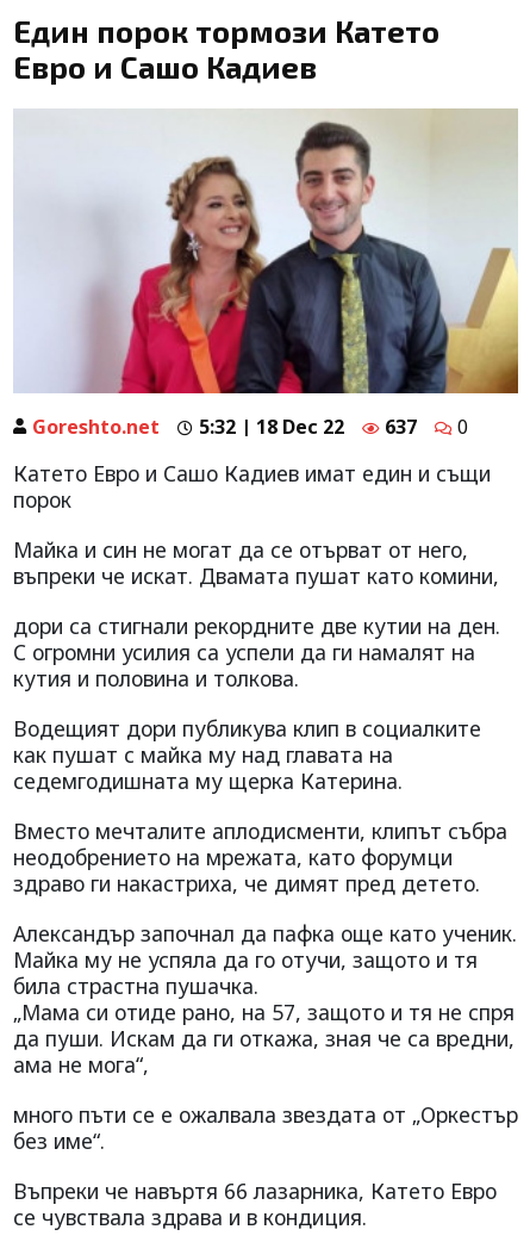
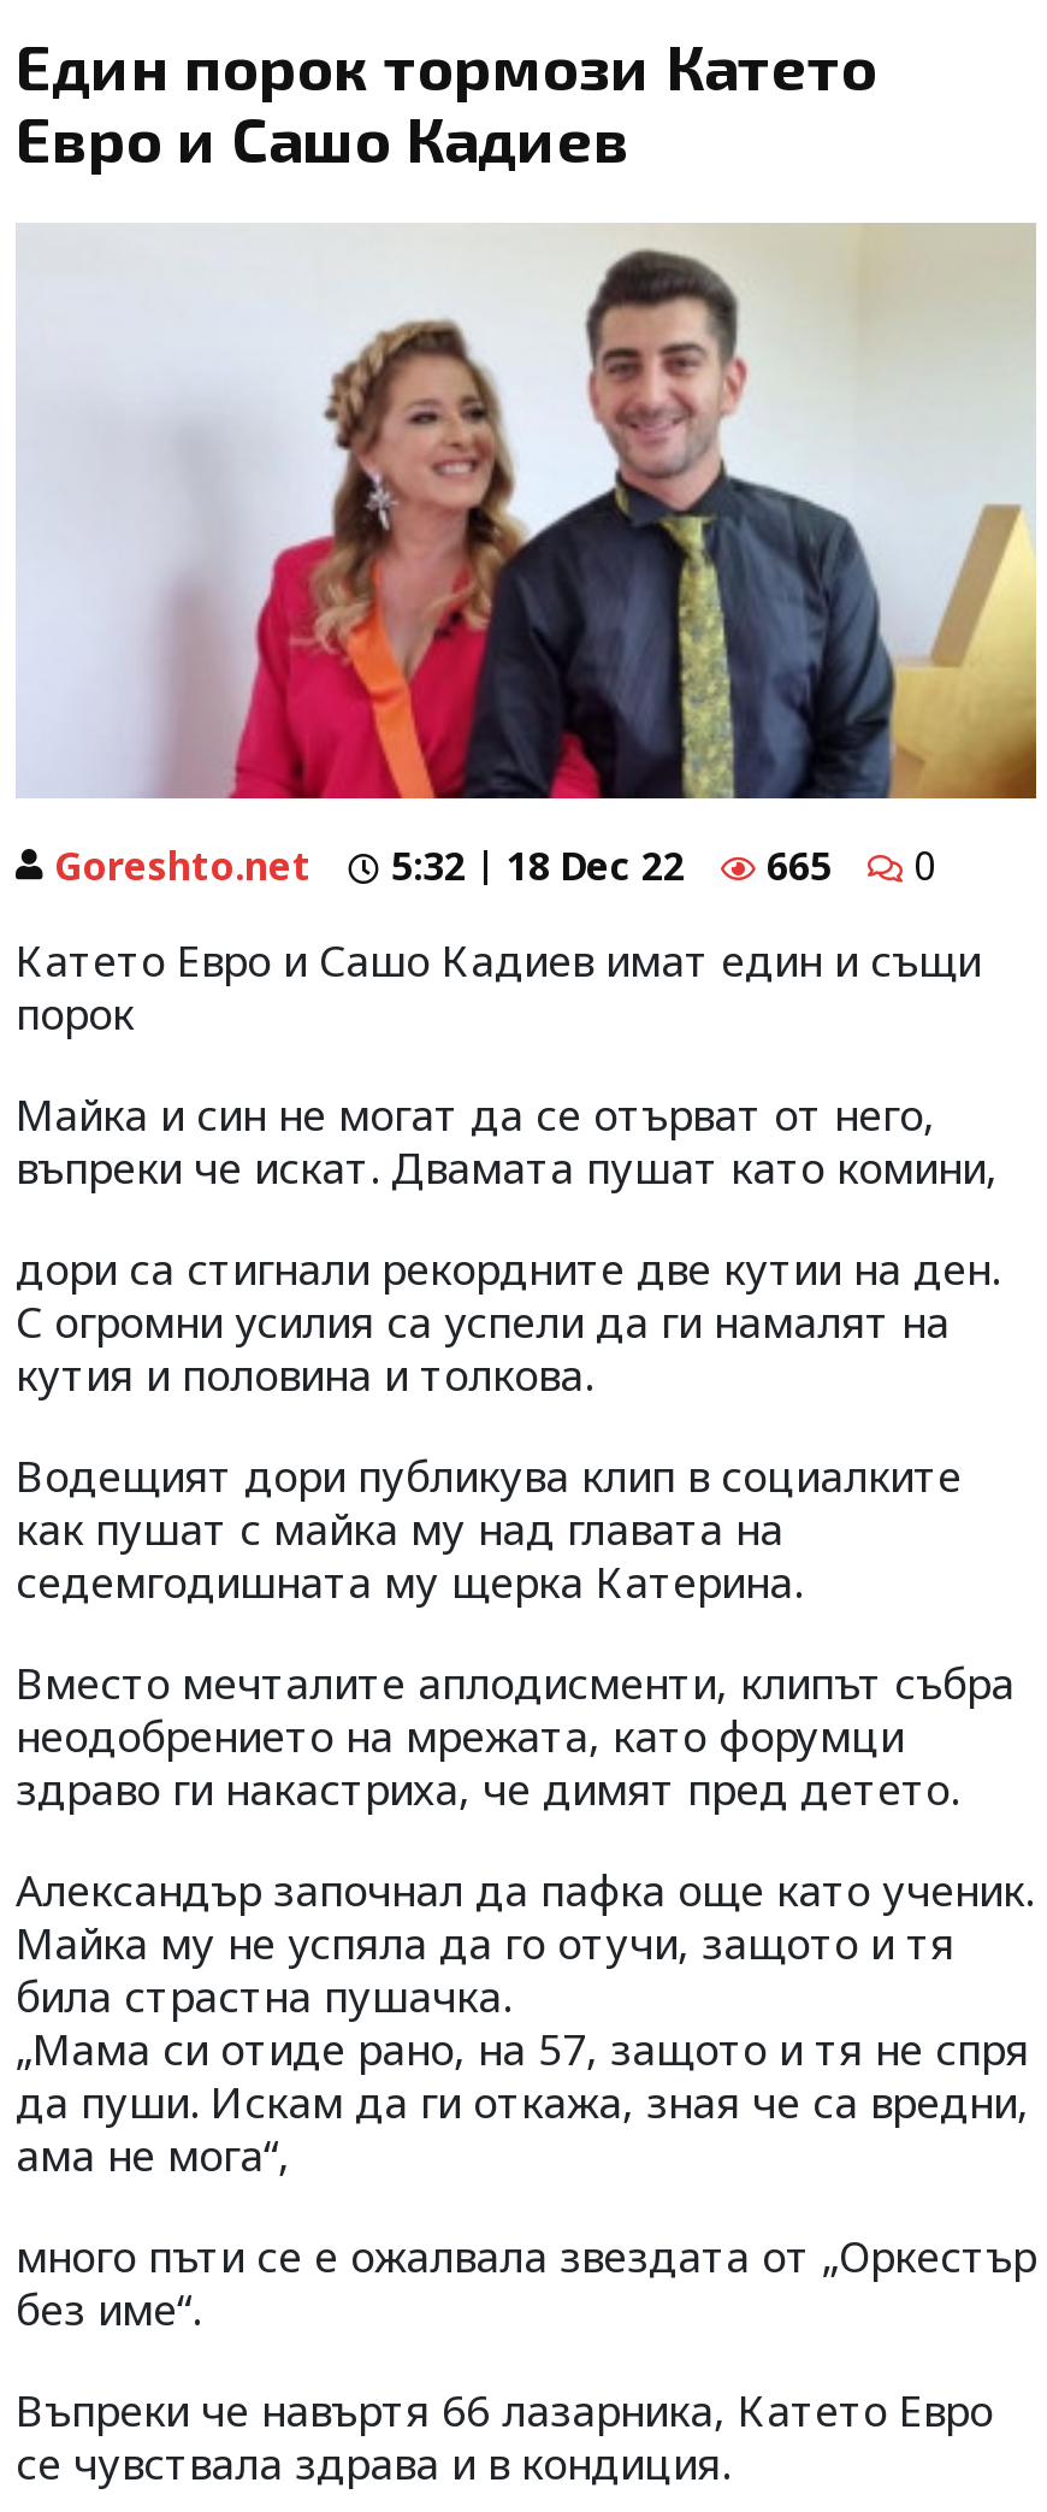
[385,413,417,439] 637 -> [767,838,832,891] 665

